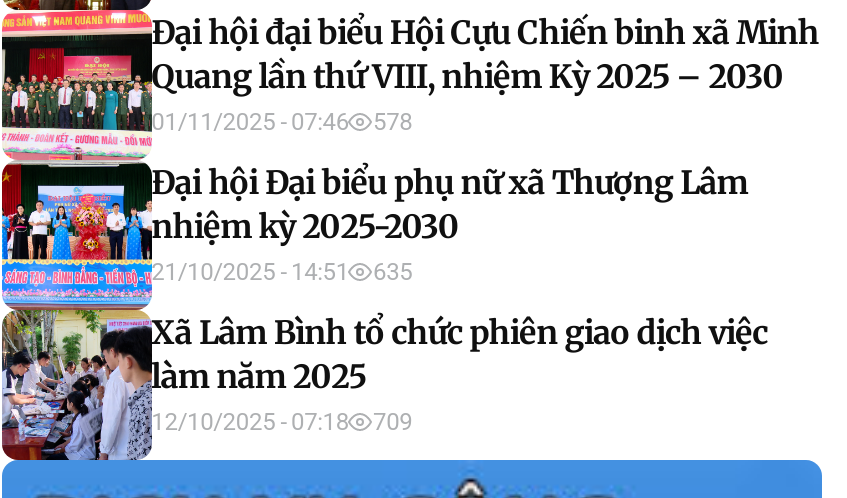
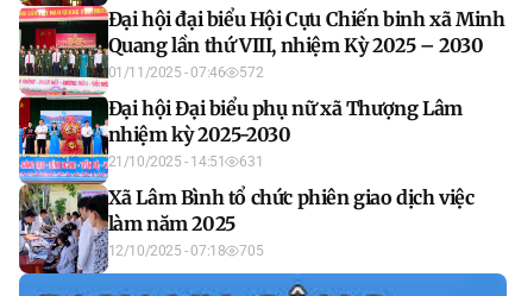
[151,108,413,136] 01/11/2025 - 07:46 578 -> [108,64,263,81] 01/11/2025 - 07:46 572
[151,258,413,286] 21/10/2025 - 14:51 635 -> [108,154,263,170] 21/10/2025 - 14:51 631
[373,408,413,436] 709 -> [240,243,263,259] 705

